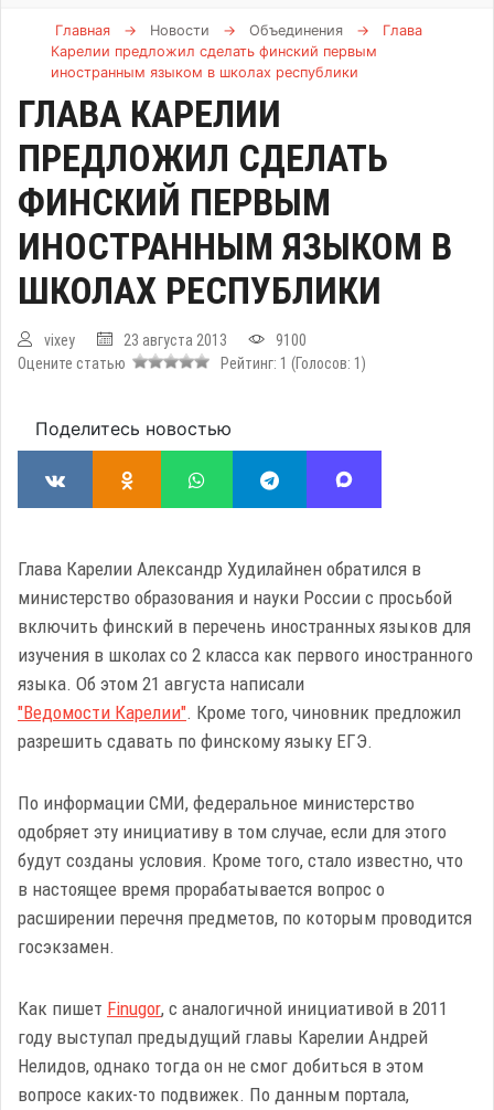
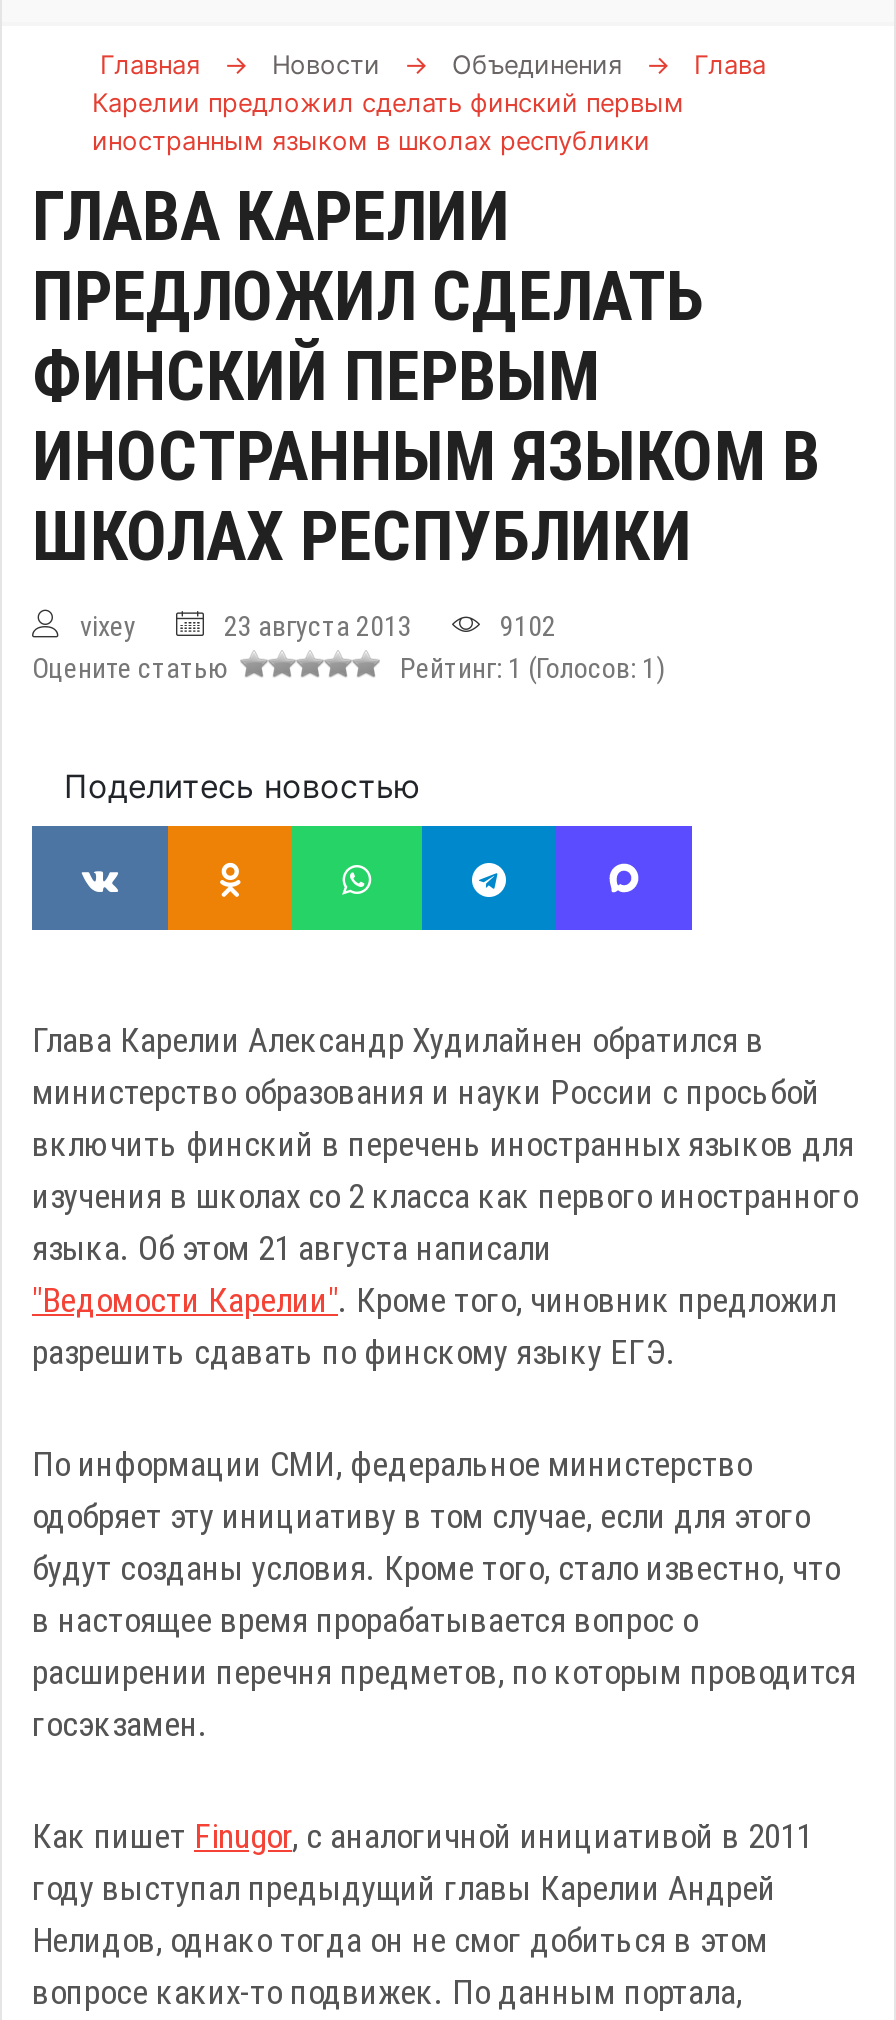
[276,331,307,349] 9100 -> [500,610,556,642] 9102

